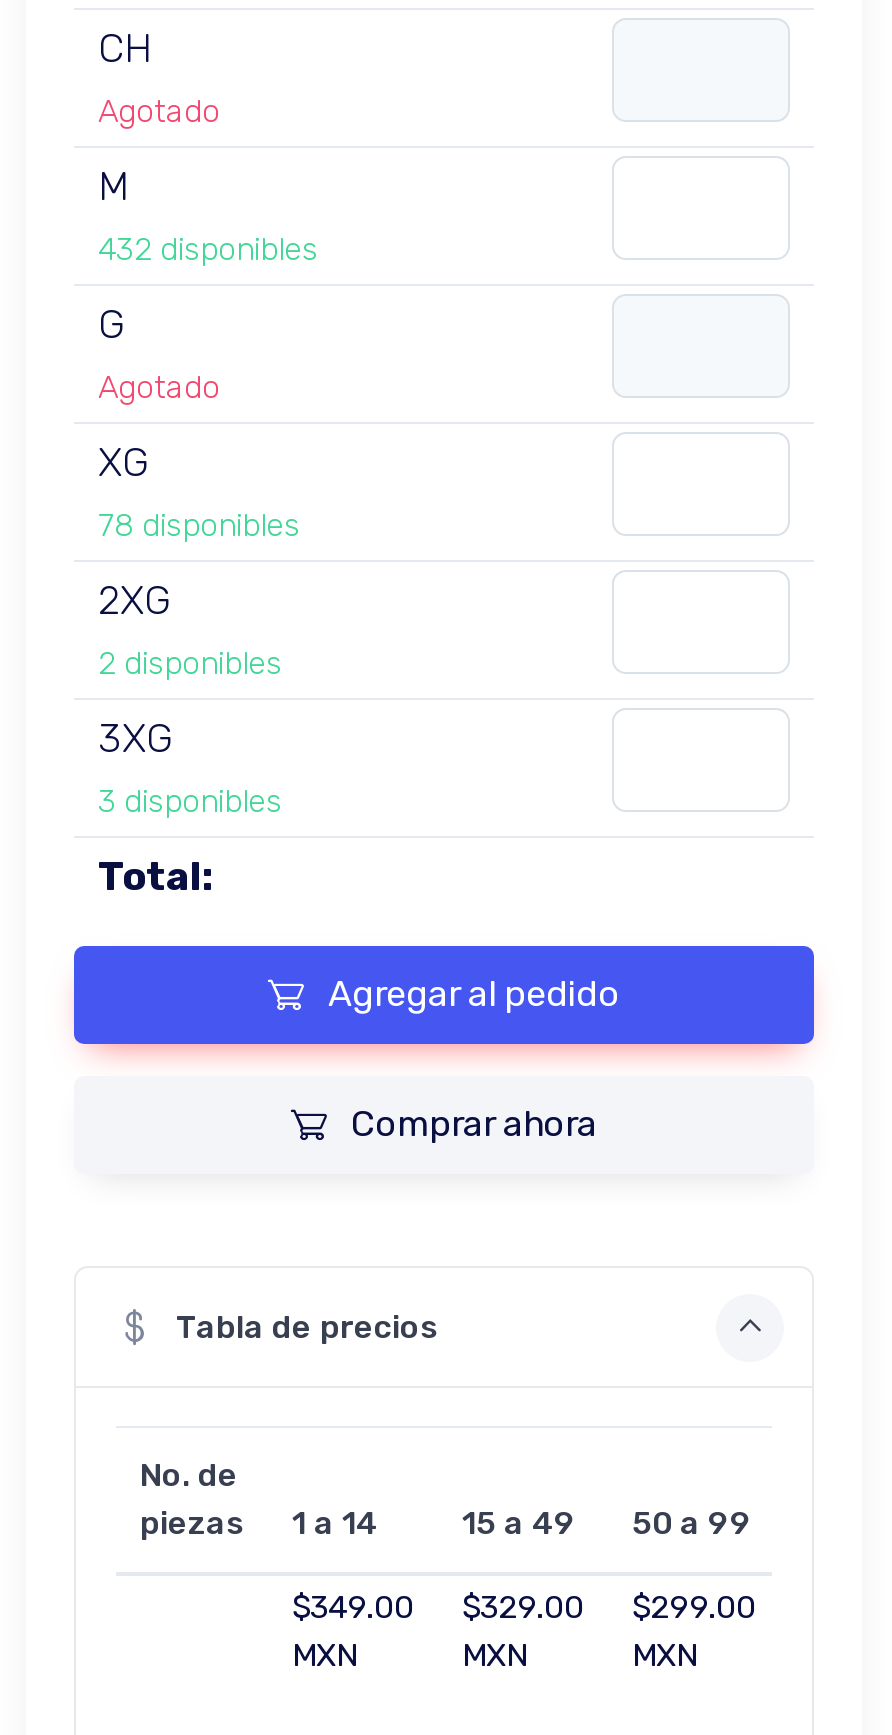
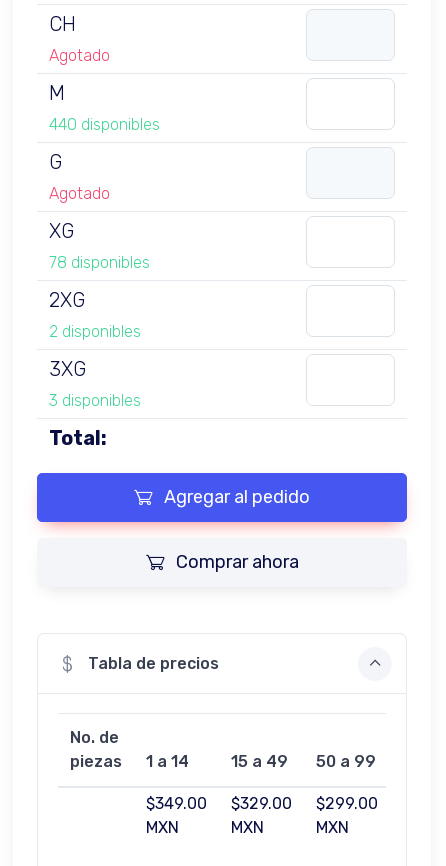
[98,231,318,269] 432 disponibles -> [49,115,160,134] 440 disponibles

